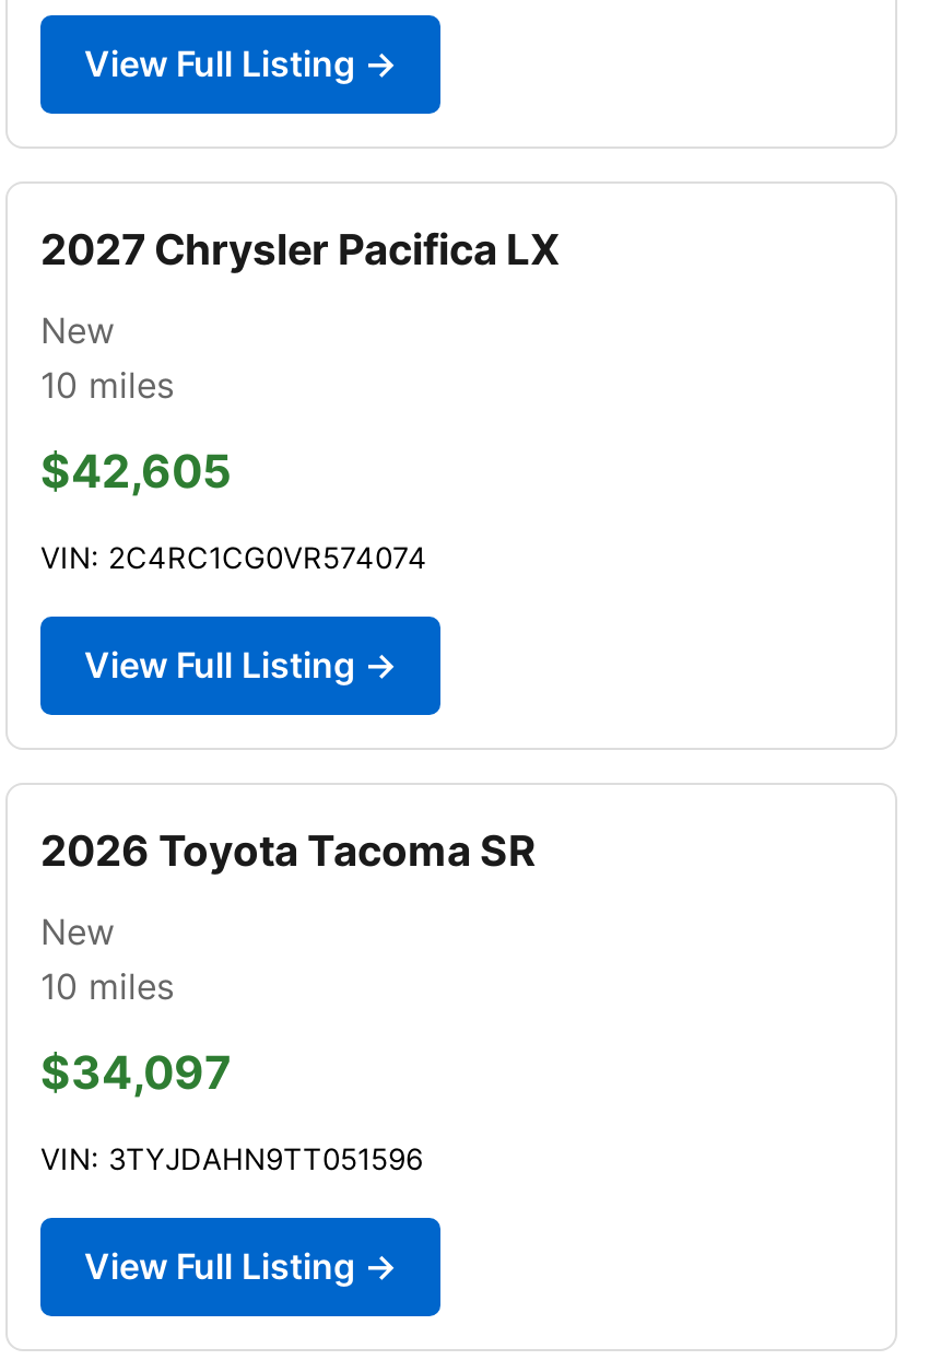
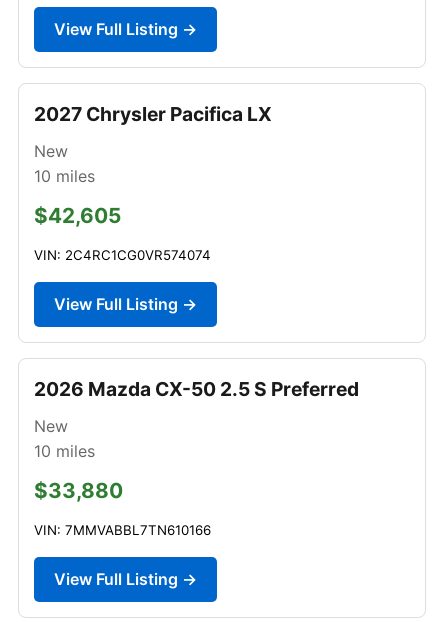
[40,824,537,877] 2026 Toyota Tacoma SR -> [34,377,359,401] 2026 Mazda CX-50 2.5 S Preferred
[40,1045,231,1100] $34,097 -> [34,478,123,503] $33,880
[40,1141,423,1176] VIN: 3TYJDAHN9TT051596 -> [34,522,211,538] VIN: 7MMVABBL7TN610166

